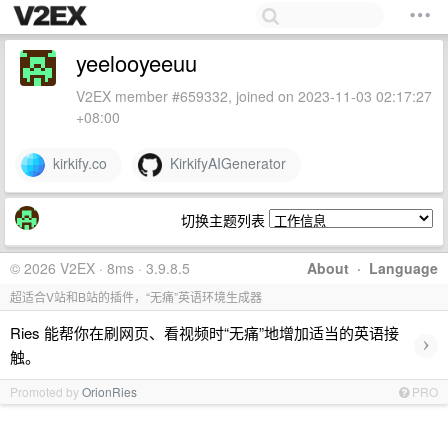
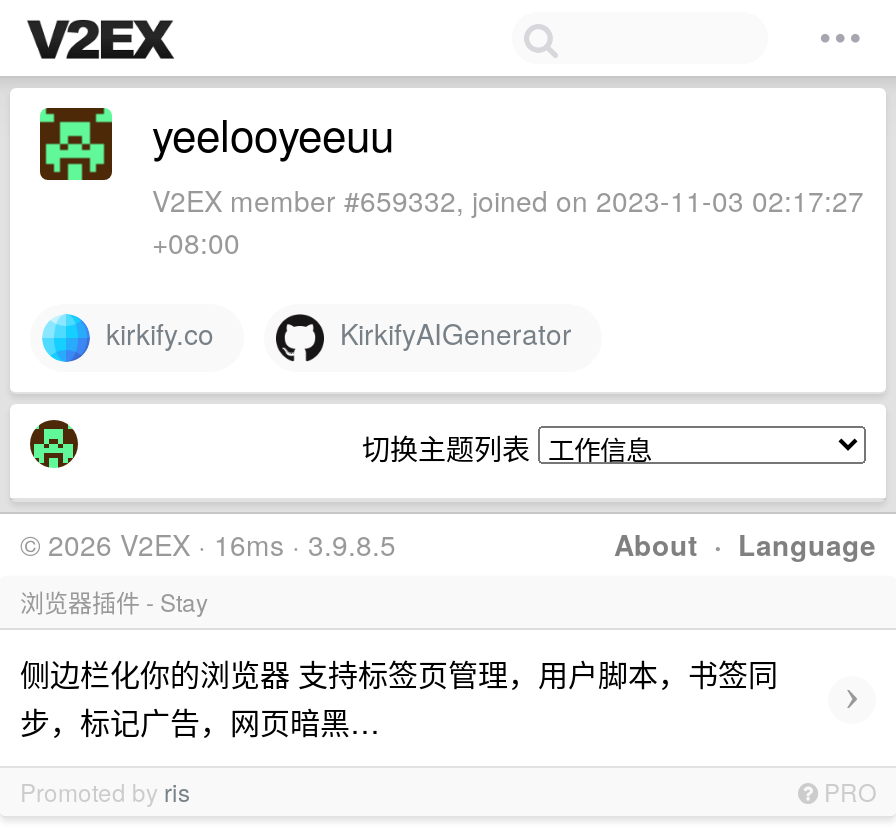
[10,258,190,278] © 2026 V2EX · 8ms · 3.9.8.5 -> [20,524,396,564] © 2026 V2EX · 16ms · 3.9.8.5
[10,288,262,305] 超适合V站和B站的插件，“无痛”英语环境生成器 -> [20,584,208,618] 浏览器插件 - Stay
[10,322,399,367] Ries 能帮你在刷网页、看视频时“无痛”地增加适当的英语接 | 触。 -> [20,652,778,742] 侧边栏化你的浏览器 支持标签页管理，用户脚本，书签同 | 步，标记广告，网页暗黑…
[10,383,137,400] Promoted by OrionRies -> [20,774,190,808] Promoted by ris

